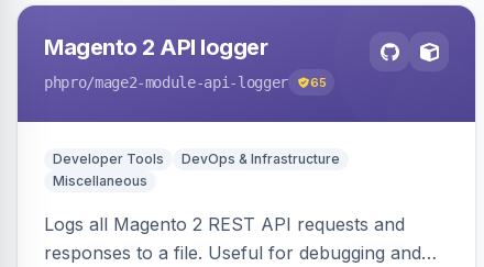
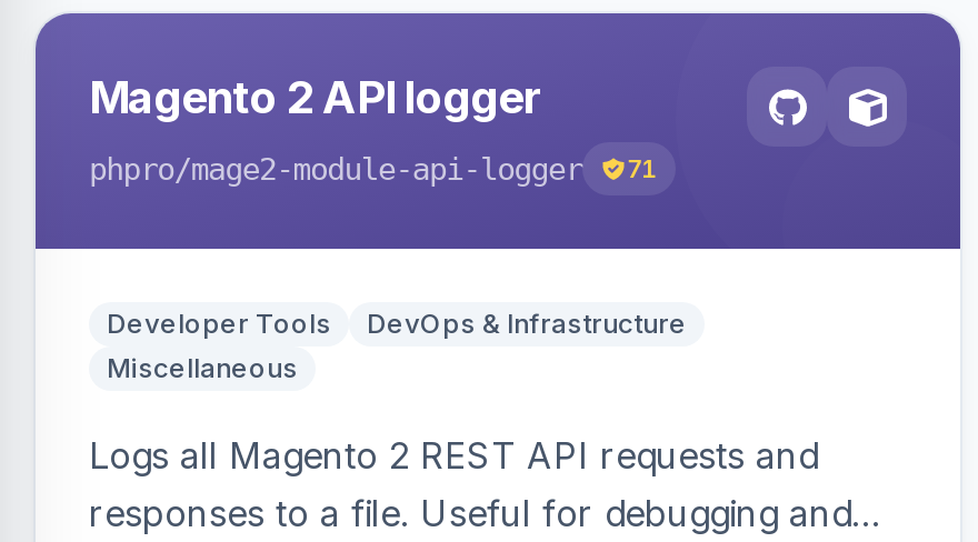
[44,74,326,91] phpro/mage2-module-api-logger 65 -> [89,151,658,187] phpro/mage2-module-api-logger 71

